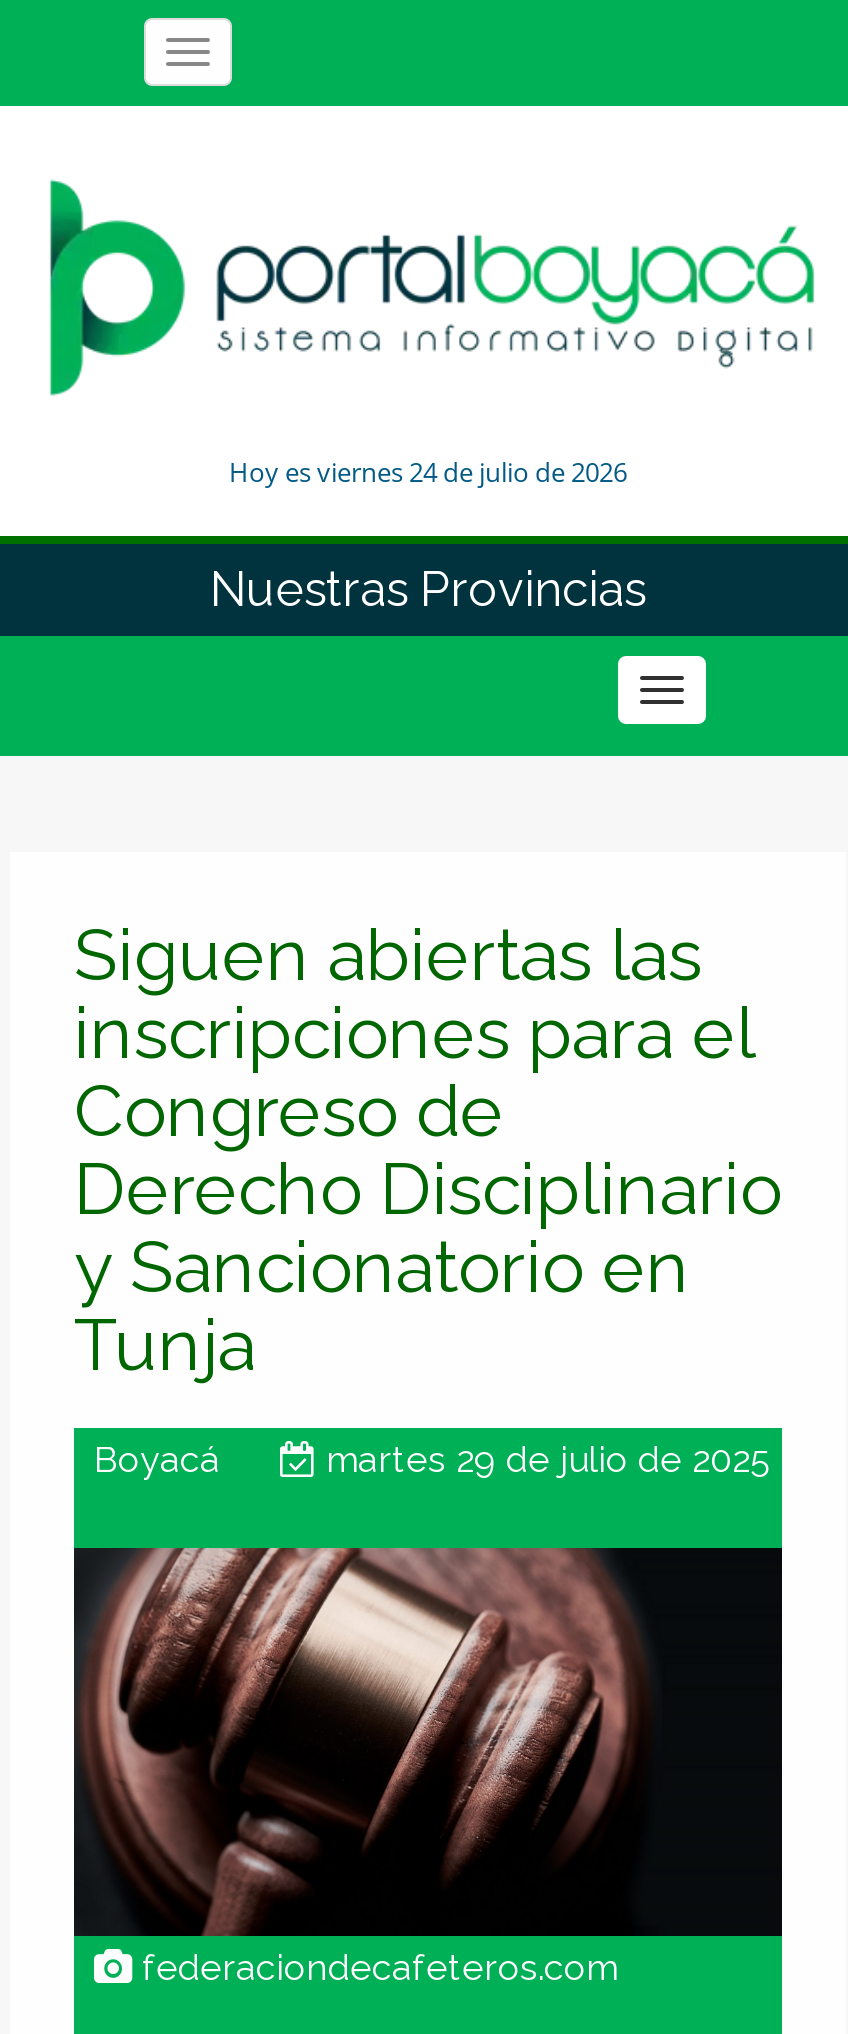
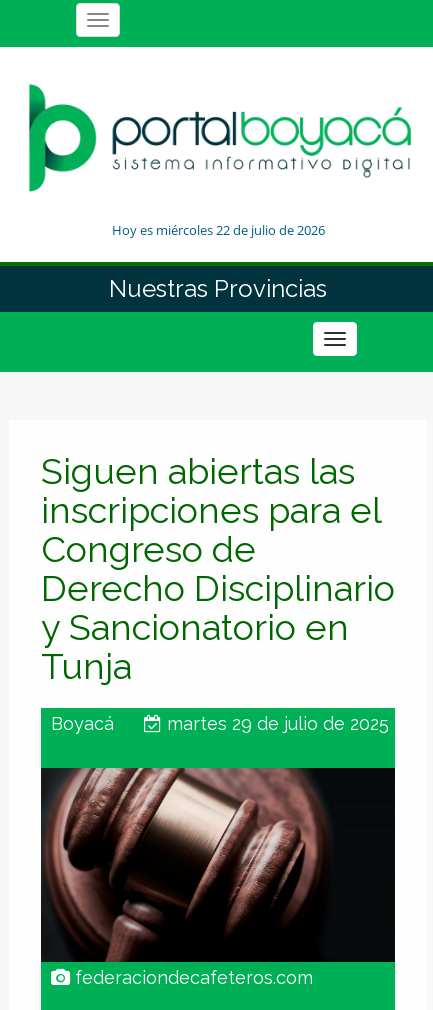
[229,455,627,491] Hoy es viernes 24 de julio de 2026 -> [111,221,324,239] Hoy es miércoles 22 de julio de 2026

